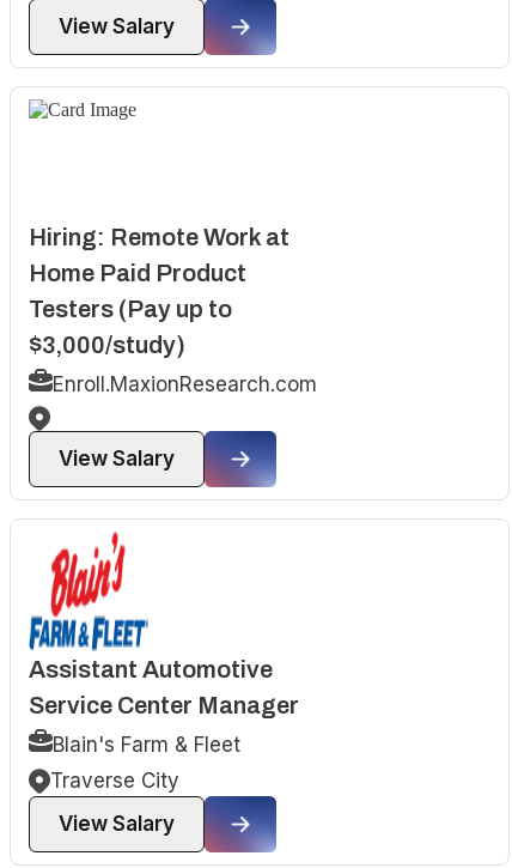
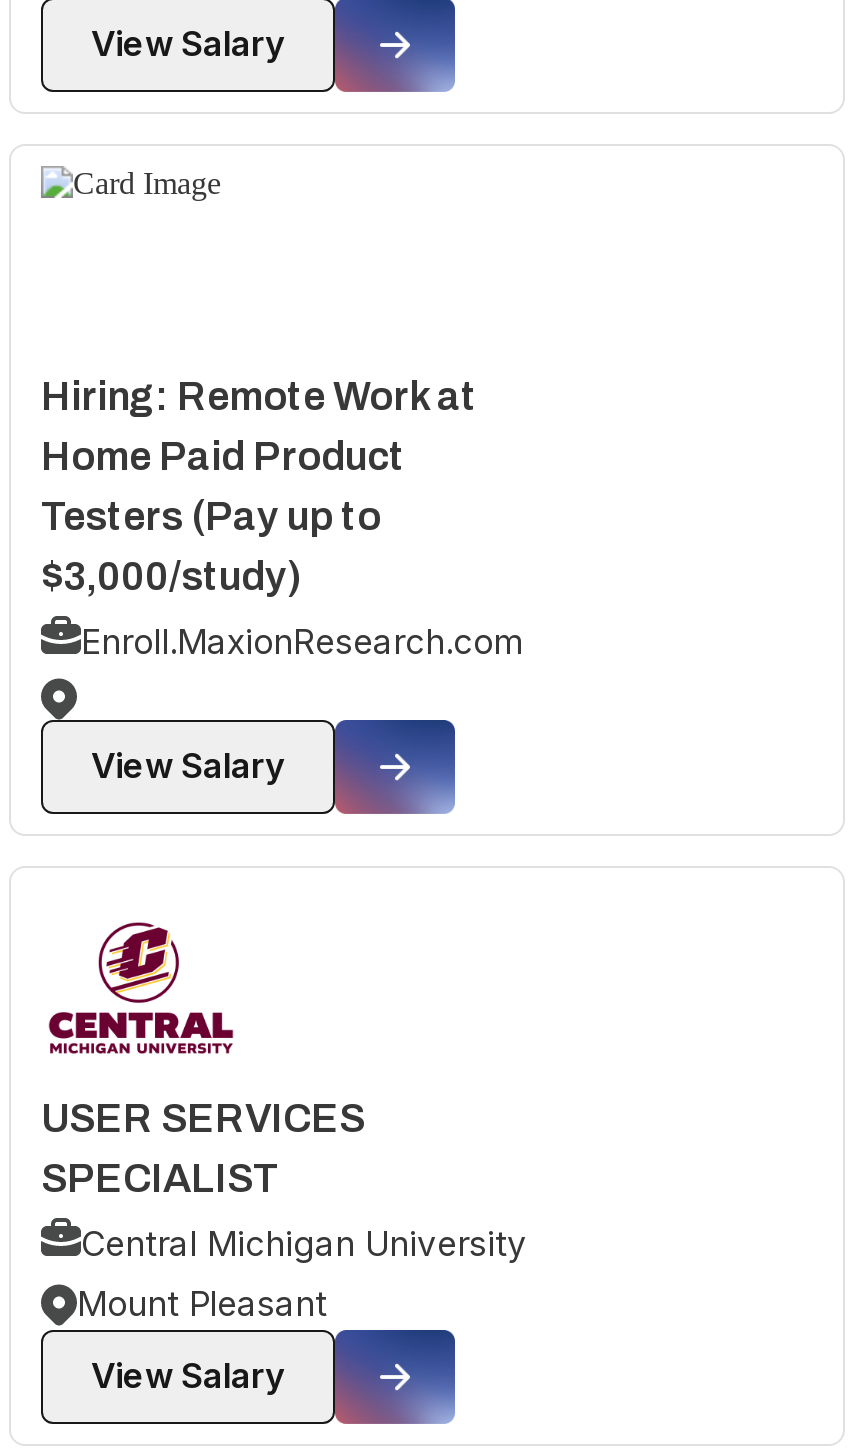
[28,530,299,719] [image] | Assistant Automotive | Service Center Manager -> [41,890,365,1201] [image] | USER SERVICES | SPECIALIST
[53,733,240,757] Blain's Farm & Fleet -> [81,1225,527,1265] Central Michigan University
[50,769,179,793] Traverse City -> [77,1285,327,1325] Mount Pleasant

